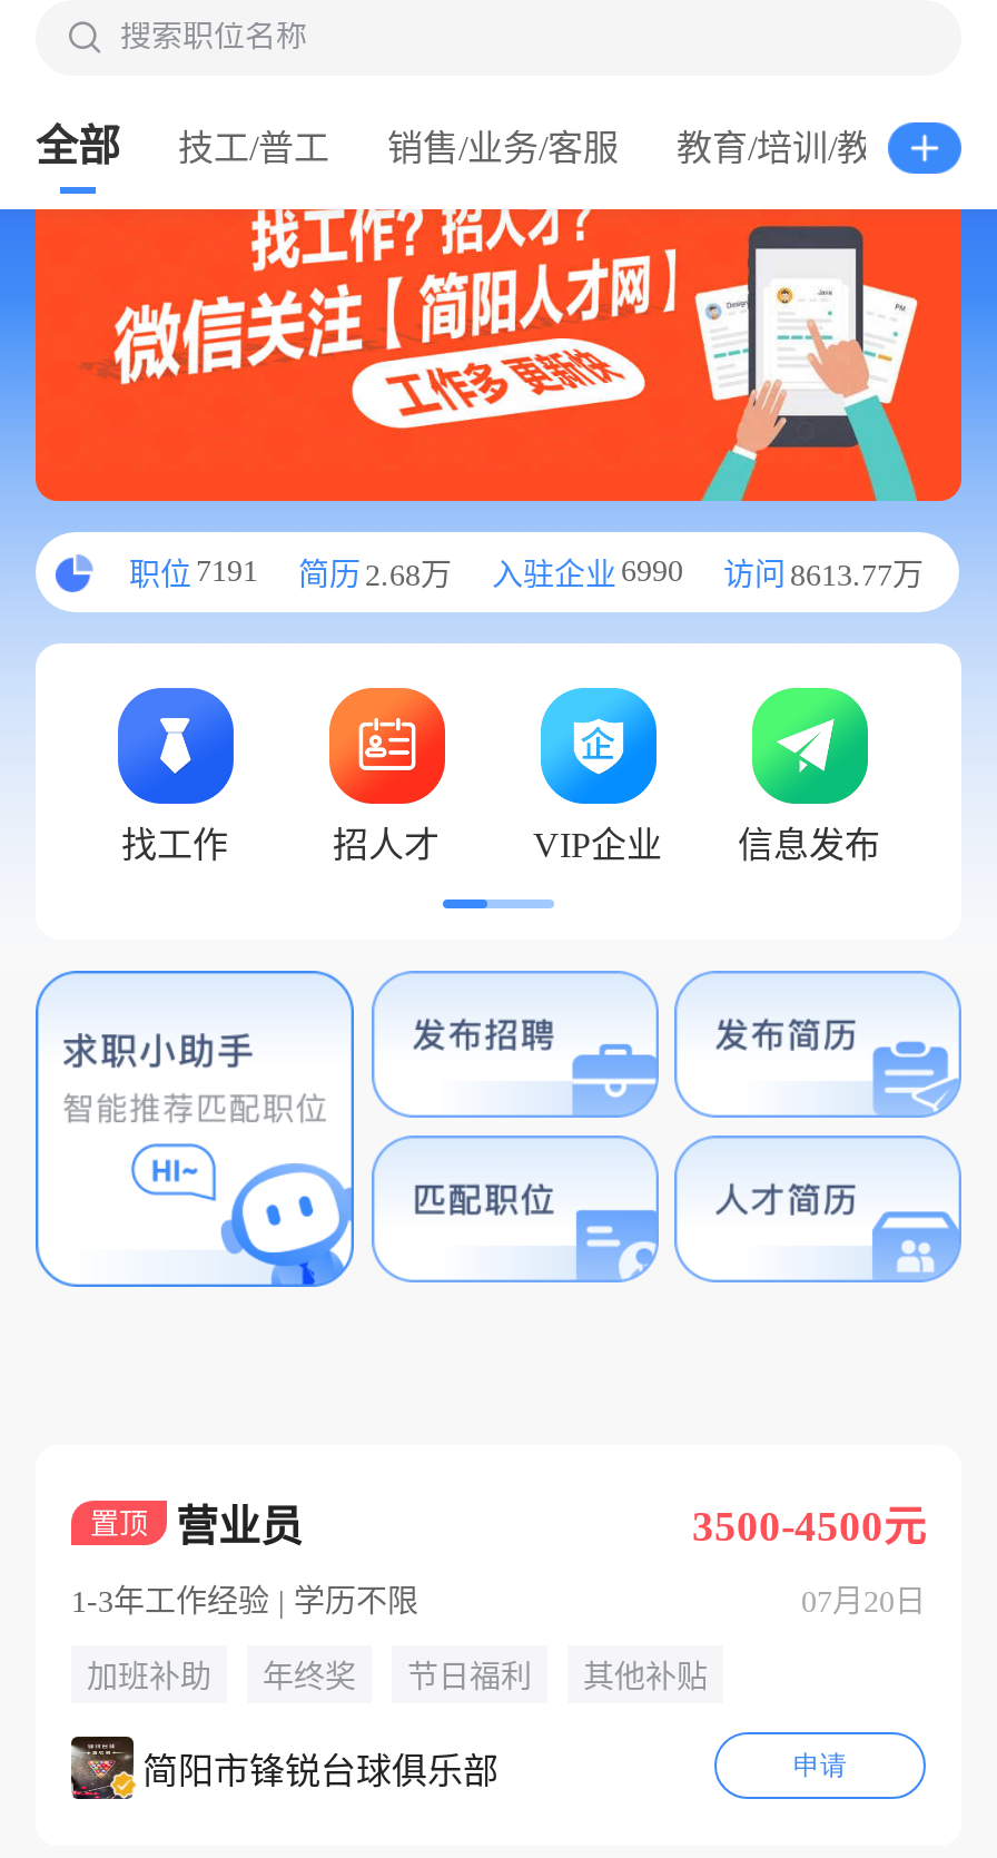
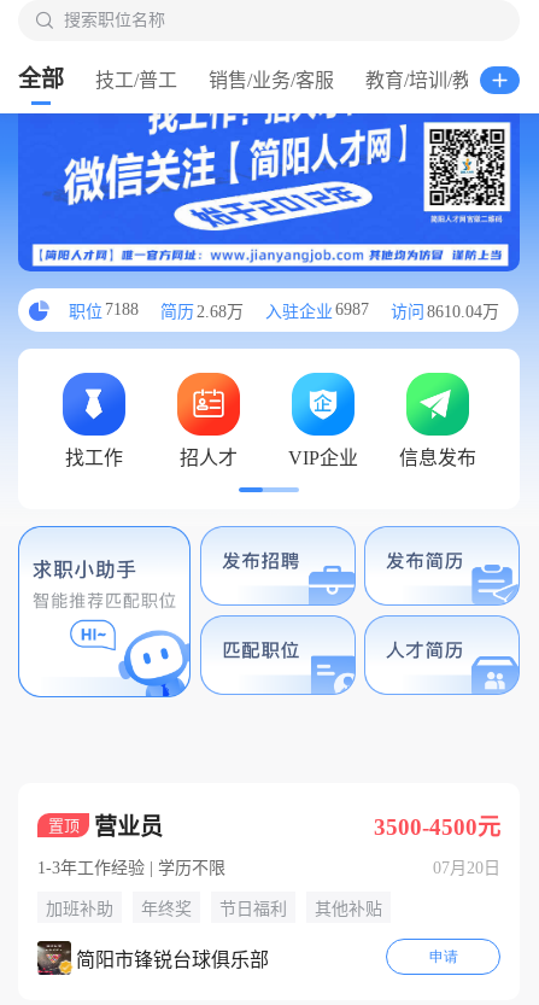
[33,207,964,592] [image] | 职位 7191 -> [17,112,521,321] [image] | 职位 7188
[492,554,683,592] 入驻企业 6990 -> [265,300,369,321] 入驻企业 6987
[723,559,924,592] 访问 8613.77万 -> [391,303,499,321] 访问 8610.04万

